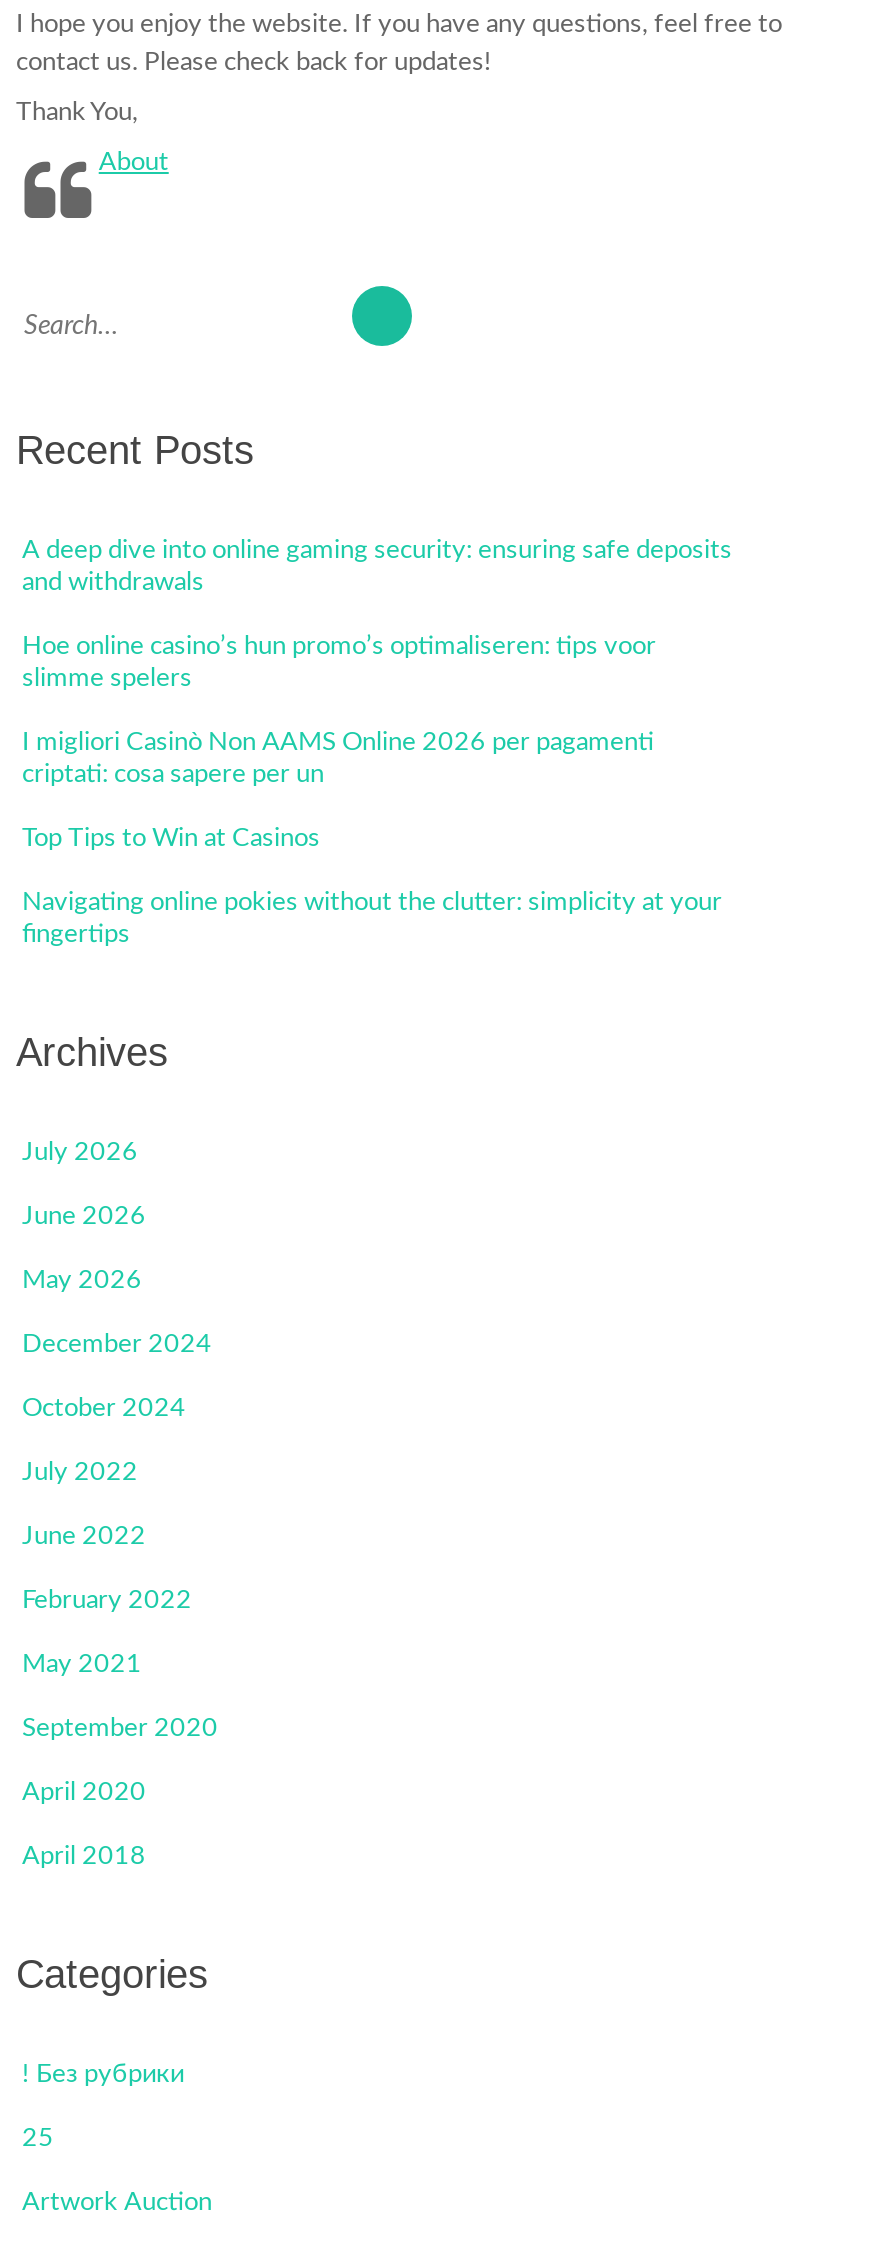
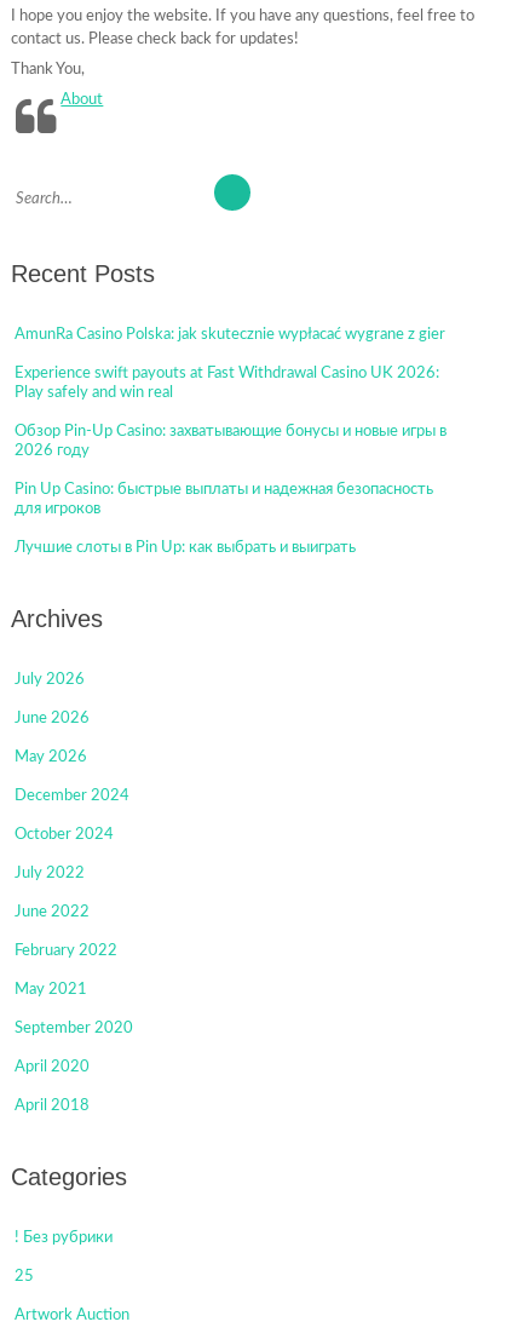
[22,538,732,596] A deep dive into online gaming security: ensuring safe deposits | and withdrawals -> [15,327,445,343] AmunRa Casino Polska: jak skutecznie wypłacać wygrane z gier
[22,634,656,692] Hoe online casino’s hun promo’s optimaliseren: tips voor | slimme spelers -> [15,366,439,401] Experience swift payouts at Fast Withdrawal Casino UK 2026: | Play safely and win real
[22,730,654,788] I migliori Casinò Non AAMS Online 2026 per pagamenti | criptati: cosa sapere per un -> [15,424,447,459] Обзор Pin-Up Casino: захватывающие бонусы и новые игры в | 2026 году
[22,826,320,852] Top Tips to Win at Casinos -> [15,482,433,517] Pin Up Casino: быстрые выплаты и надежная безопасность | для игроков
[22,890,722,948] Navigating online pokies without the clutter: simplicity at your | fingertips -> [15,540,356,556] Лучшие слоты в Pin Up: как выбрать и выиграть

